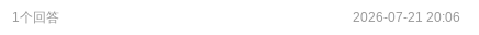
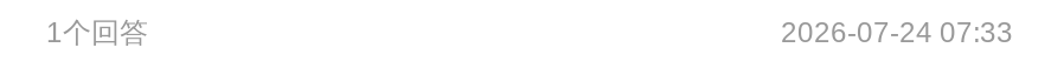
[353,10,460,25] 2026-07-21 20:06 -> [781,16,1013,49] 2026-07-24 07:33

